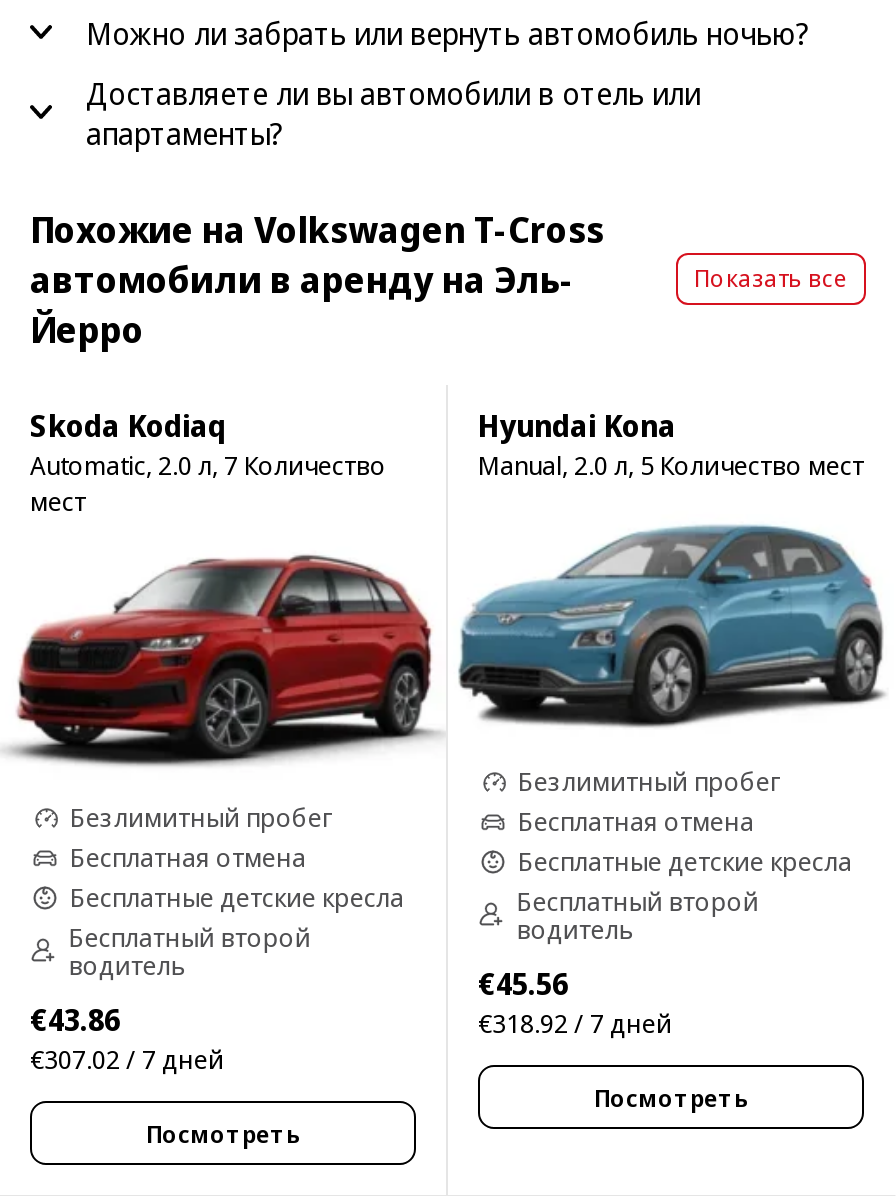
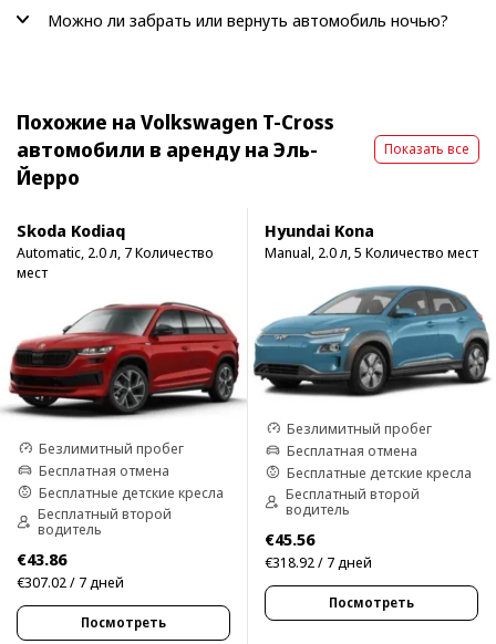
[86,73,700,153] Доставляете ли вы автомобили в отель или | апартаменты? -> none

